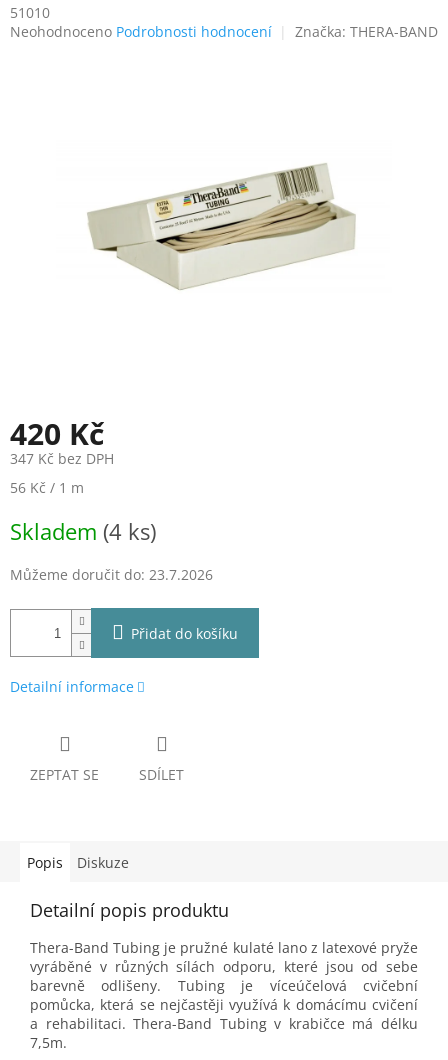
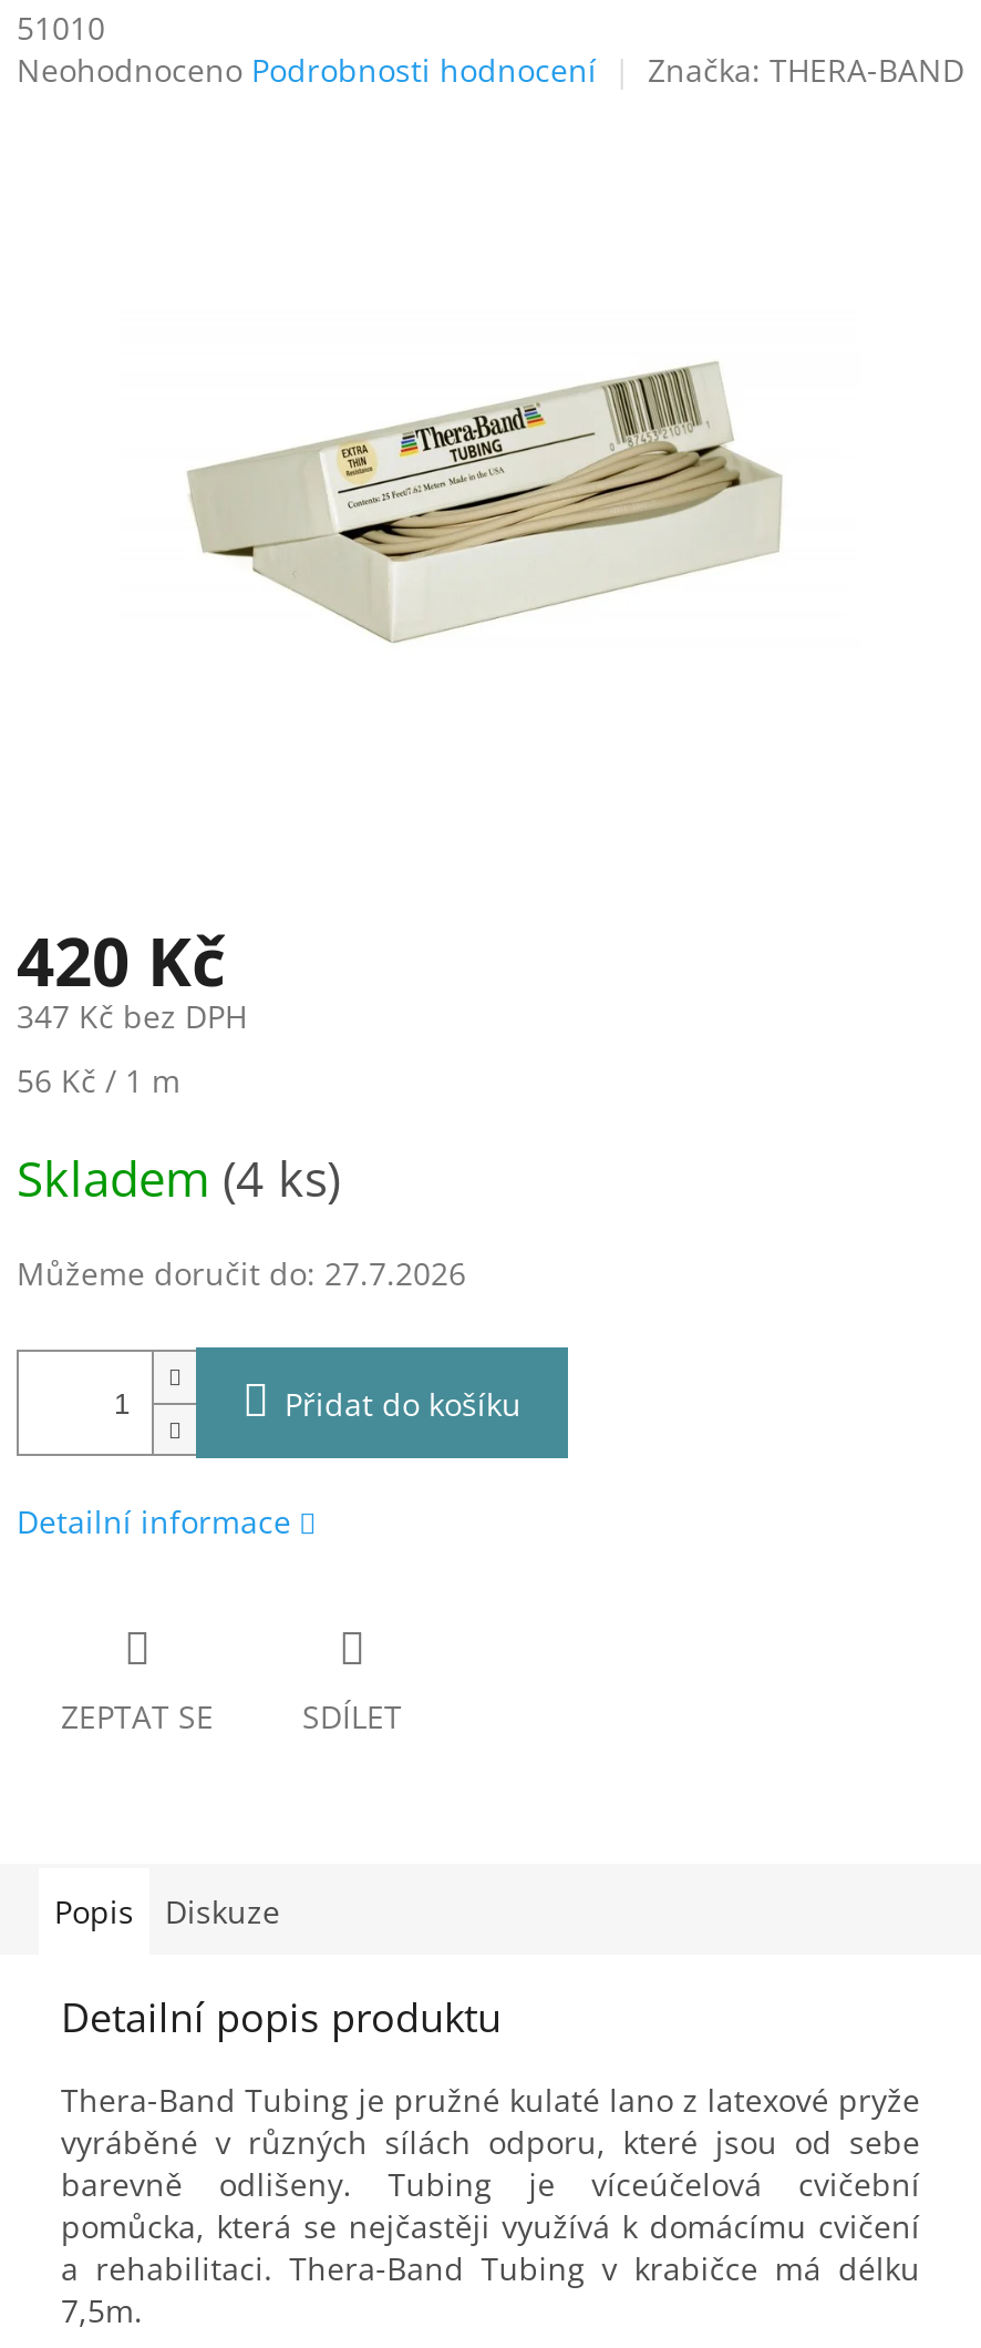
[10,565,213,584] Můžeme doručit do: 23.7.2026 -> [17,1253,466,1295] Můžeme doručit do: 27.7.2026

